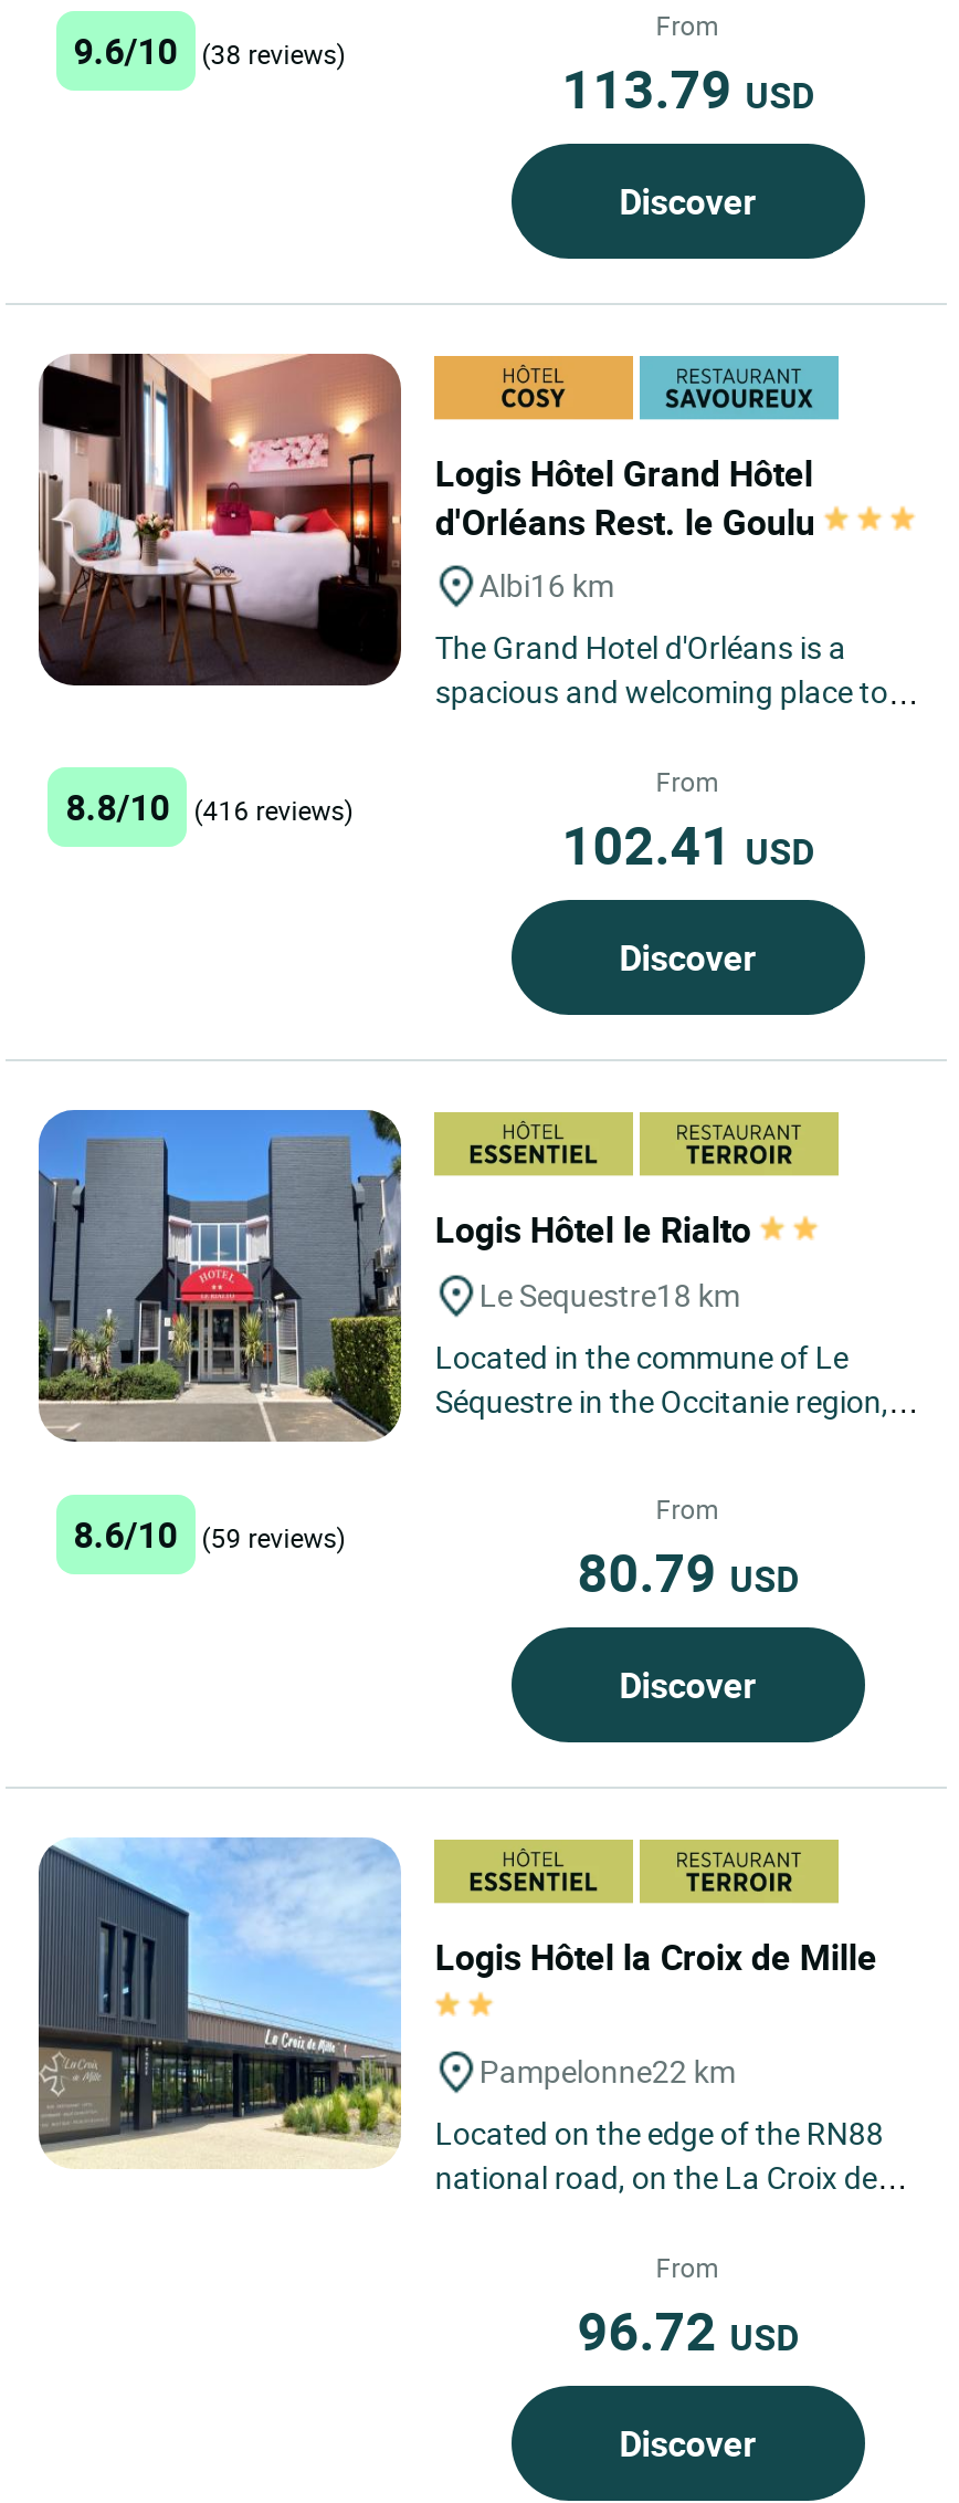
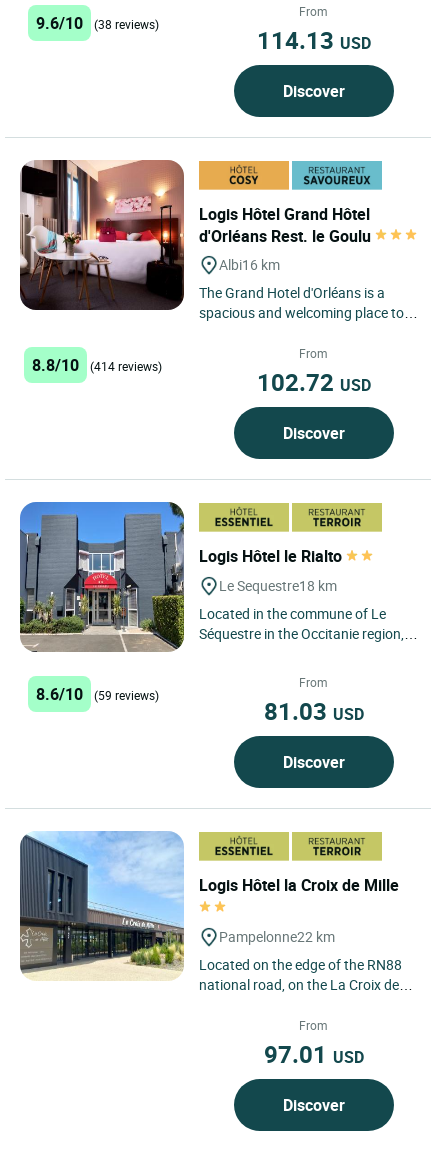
[562,53,814,123] 113.79 USD -> [257,24,371,56] 114.13 USD
[66,784,353,832] 8.8/10 (416 reviews) -> [32,354,162,376] 8.8/10 (414 reviews)
[562,810,814,881] 102.41 USD -> [257,366,371,398] 102.72 USD
[577,1538,798,1609] 80.79 USD -> [264,695,364,727] 81.03 USD
[577,2296,798,2366] 96.72 USD -> [264,1038,364,1070] 97.01 USD

